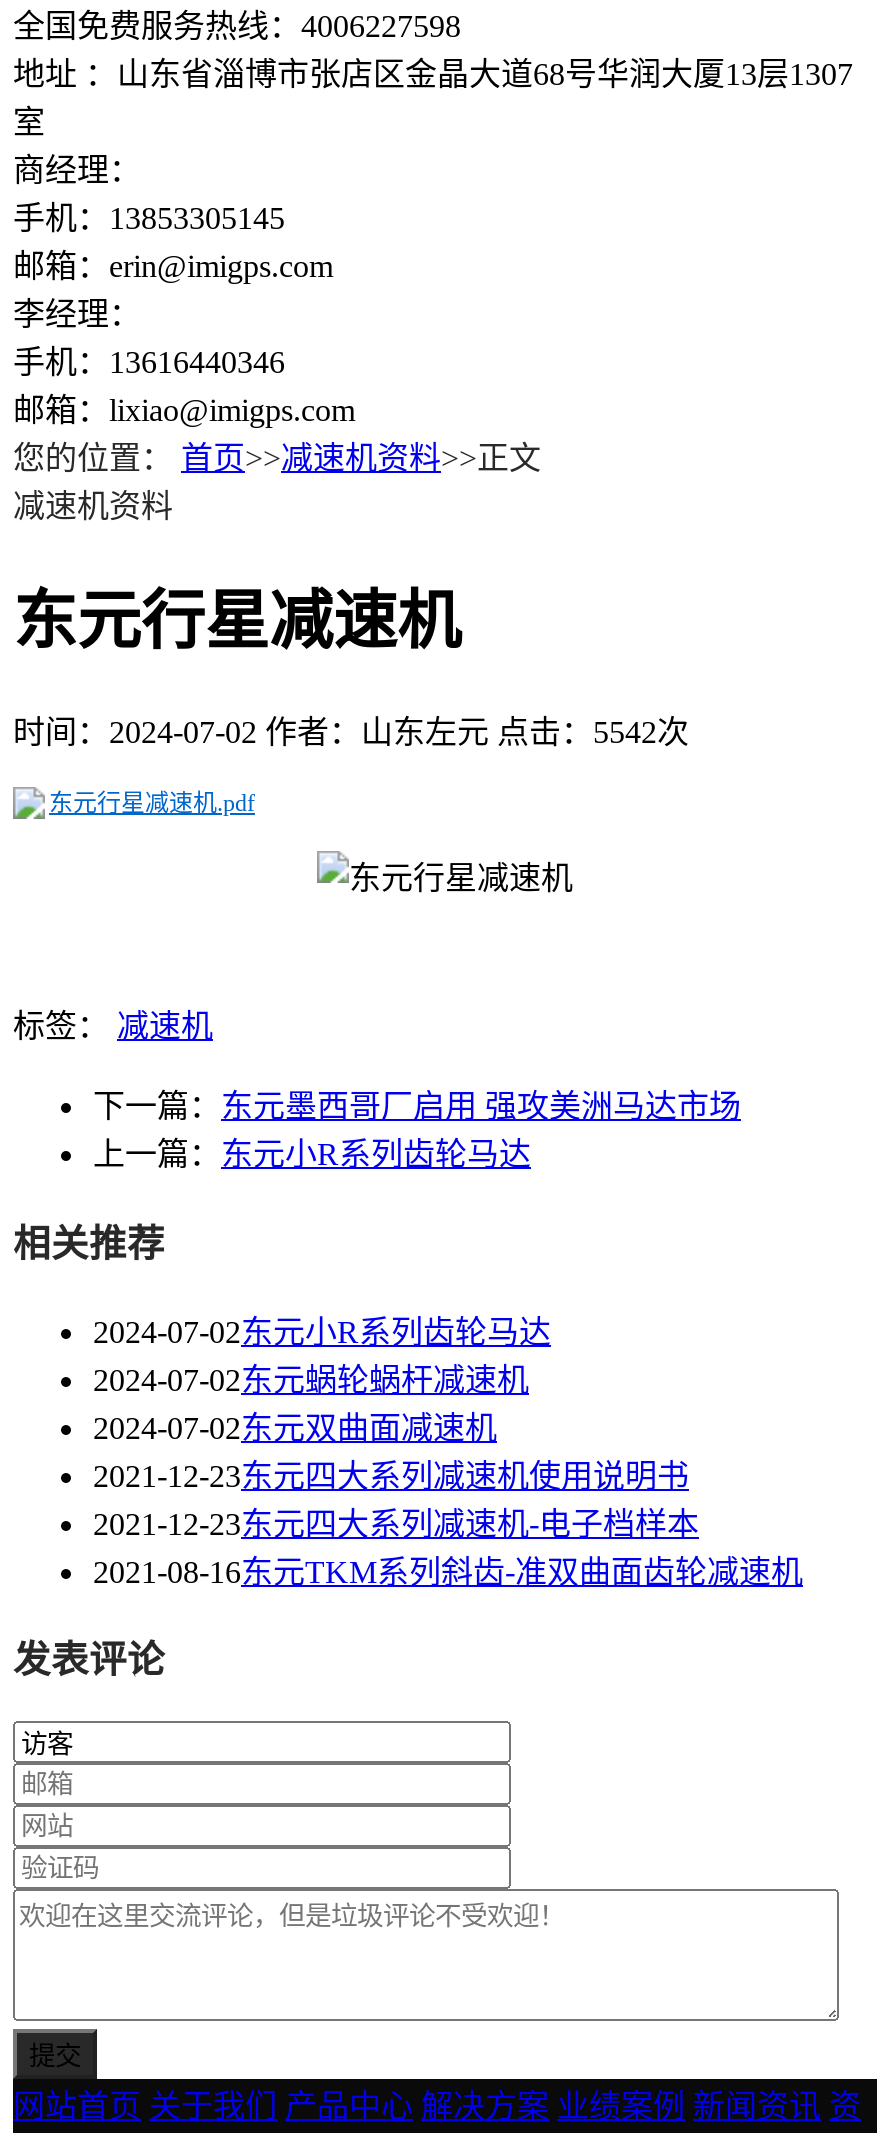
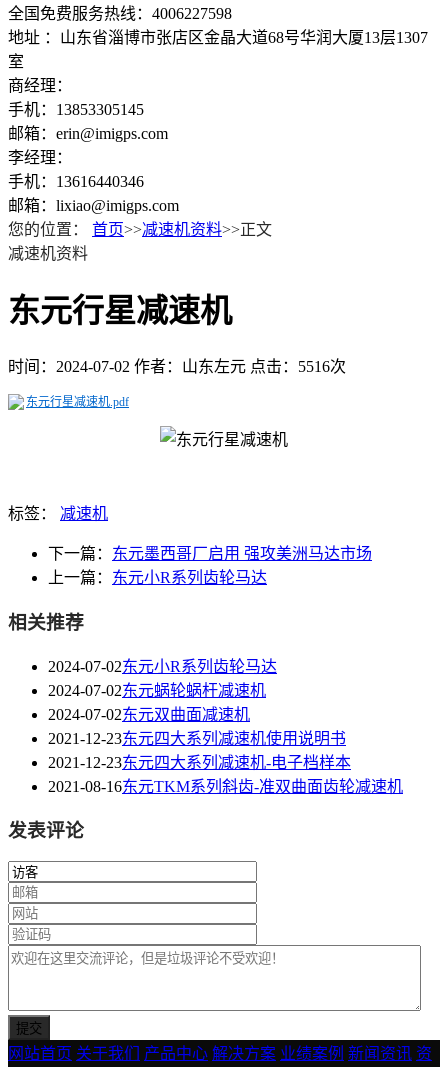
[13,715,689,749] 时间：2024-07-02 作者：山东左元 点击：5542次 -> [8,358,346,375] 时间：2024-07-02 作者：山东左元 点击：5516次

